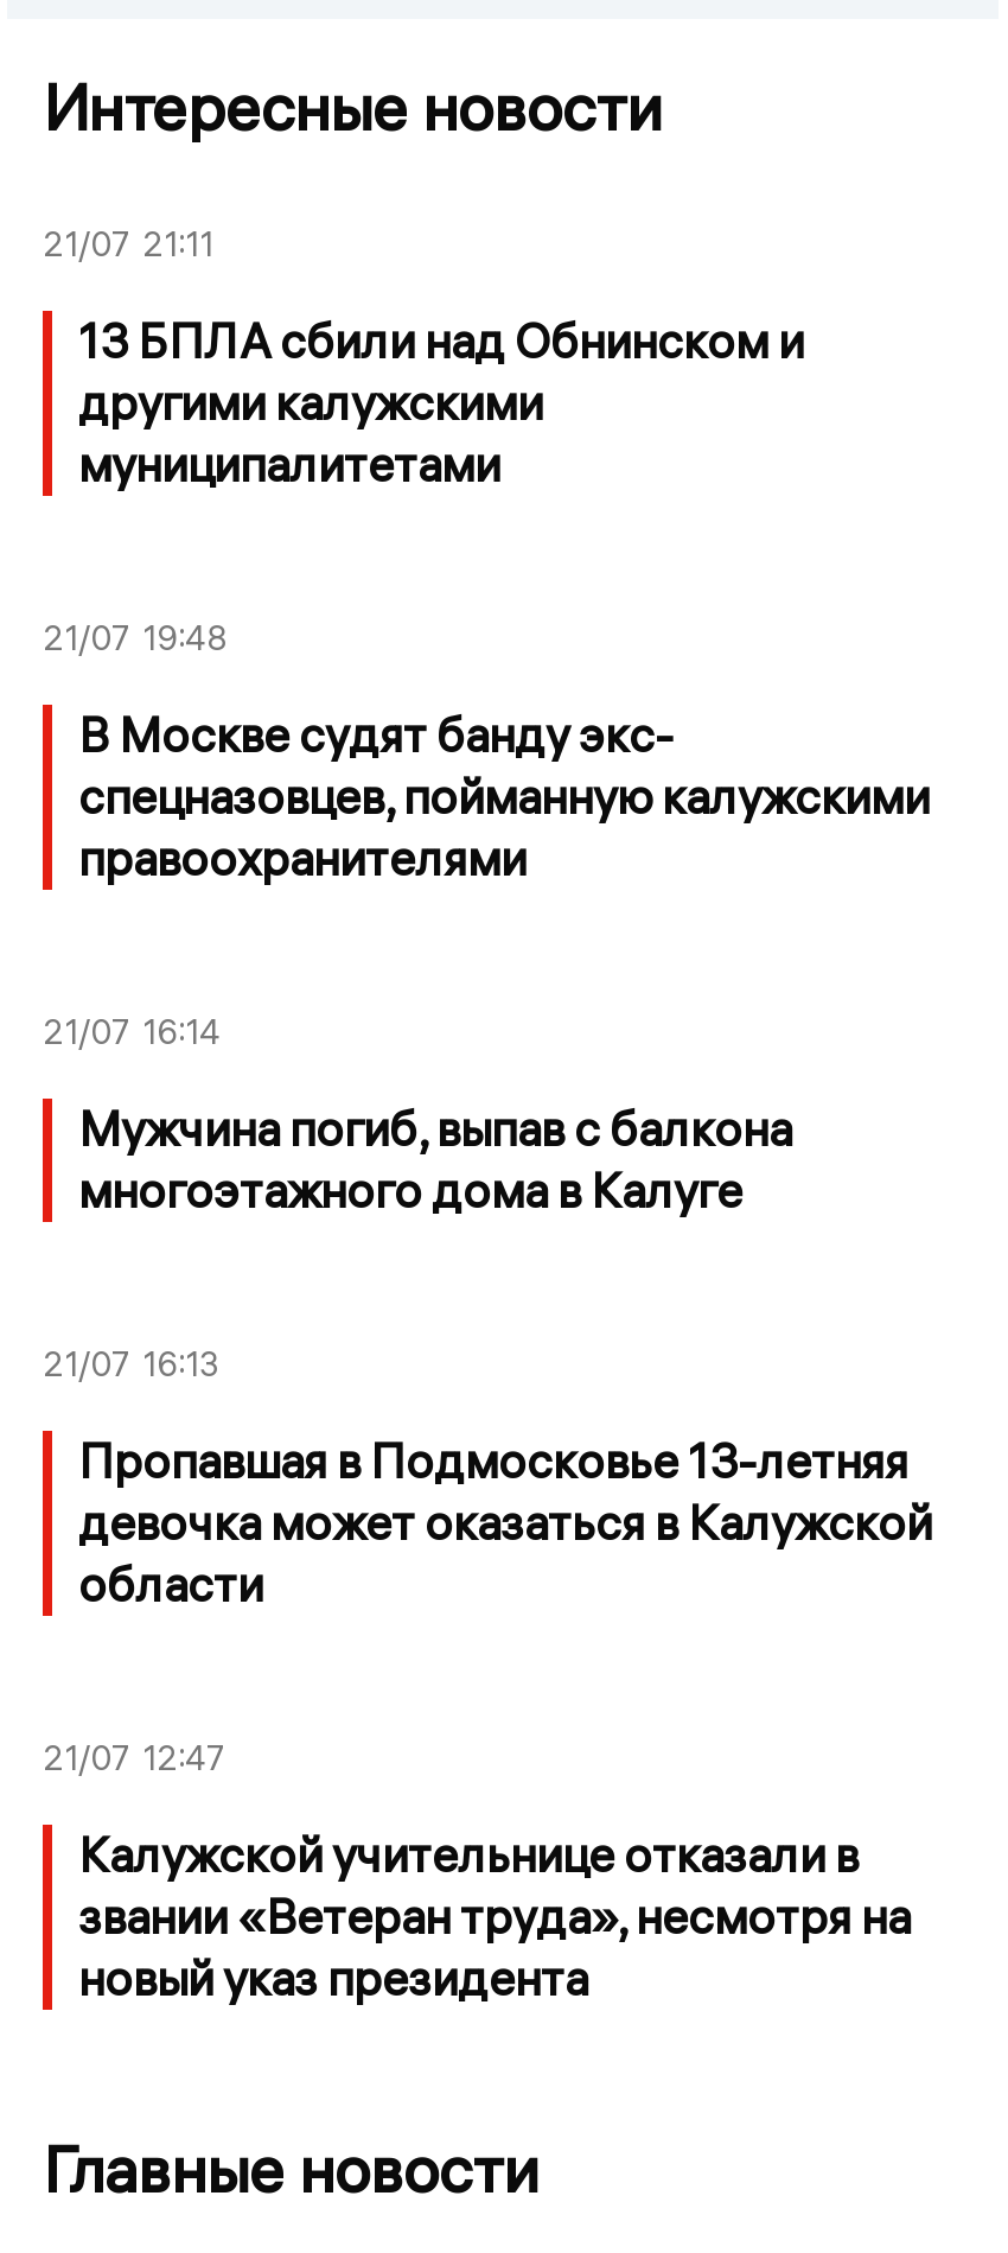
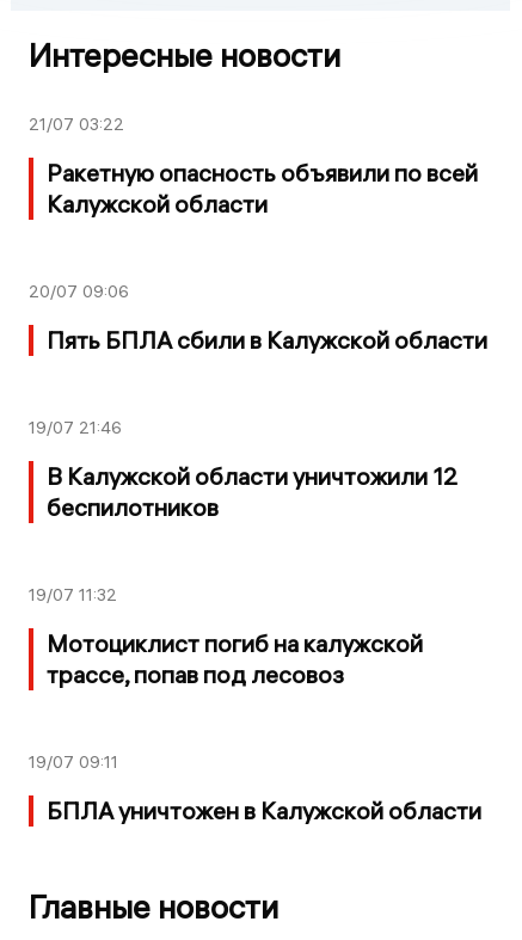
[43,223,213,266] 21/07 21:11 -> [29,114,124,135] 21/07 03:22
[78,311,804,494] 13 БПЛА сбили над Обнинском и | другими калужскими | муниципалитетами -> [47,158,478,219] Ракетную опасность объявили по всей | Калужской области
[43,617,228,660] 21/07 19:48 -> [29,281,129,302] 20/07 09:06
[78,705,930,888] В Москве судят банду экс- | спецназовцев, пойманную калужскими | правоохранителями -> [47,325,487,355] Пять БПЛА сбили в Калужской области
[43,1011,221,1054] 21/07 16:14 -> [29,417,122,438] 19/07 21:46
[78,1099,792,1220] Мужчина погиб, выпав с балкона | многоэтажного дома в Калуге -> [47,461,457,522] В Калужской области уничтожили 12 | беспилотников
[43,1343,218,1386] 21/07 16:13 -> [29,584,117,606] 19/07 11:32
[78,1431,932,1614] Пропавшая в Подмосковье 13-летняя | девочка может оказаться в Калужской | области -> [47,628,423,689] Мотоциклист погиб на калужской | трассе, попав под лесовоз
[43,1737,228,1780] 21/07 12:47 -> [29,751,118,773] 19/07 09:11
[78,1825,911,2008] Калужской учительнице отказали в | звании «Ветеран труда», несмотря на | новый указ президента -> [47,796,481,825] БПЛА уничтожен в Калужской области

